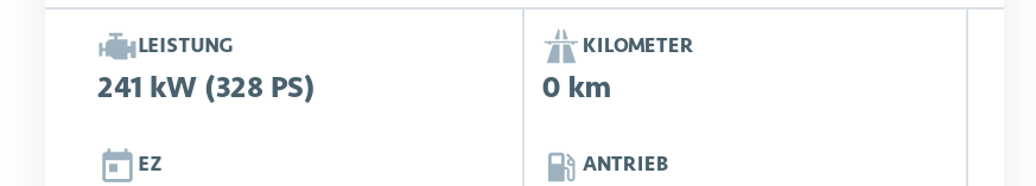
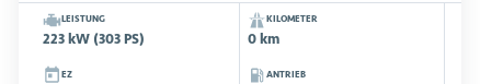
[97,70,316,108] 241 kW (328 PS) -> [43,31,145,48] 223 kW (303 PS)

